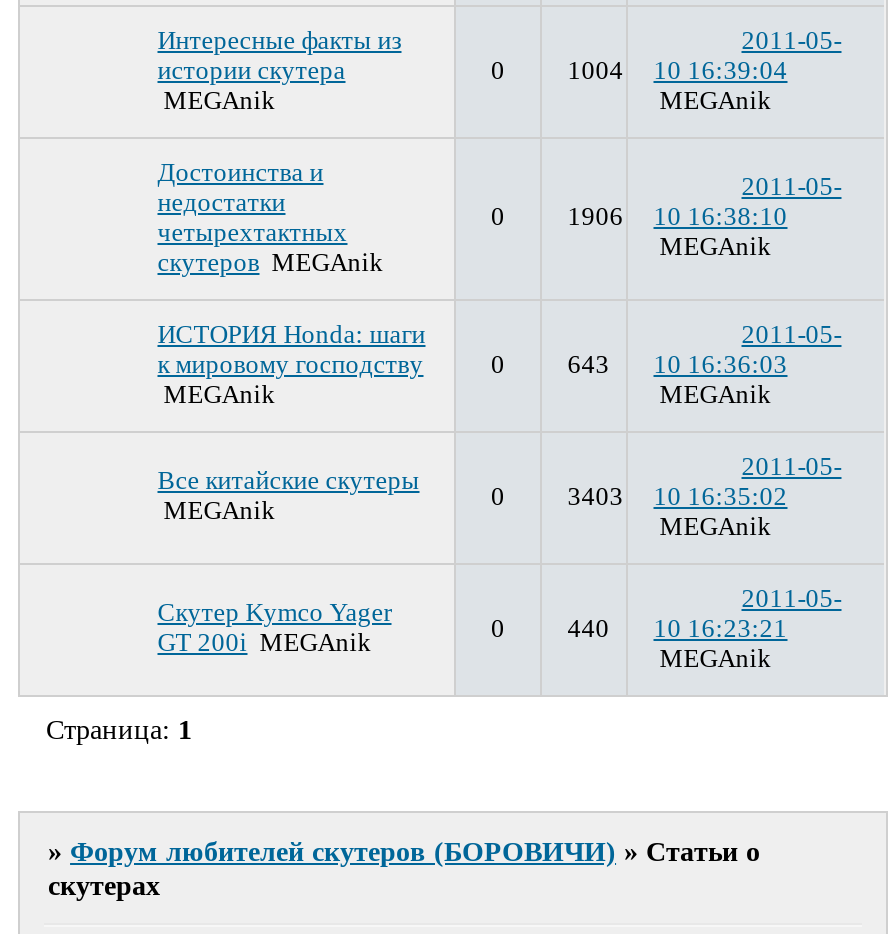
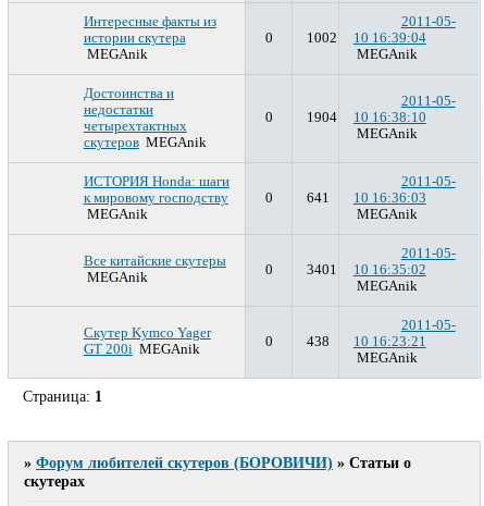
[568,57,788,85] 1004 10 16:39:04 -> [306,31,426,46] 1002 10 16:39:04
[568,203,788,231] 1906 10 16:38:10 -> [306,110,426,125] 1904 10 16:38:10
[568,351,788,379] 643 10 16:36:03 -> [306,191,426,206] 641 10 16:36:03
[568,483,788,511] 3403 10 16:35:02 -> [306,262,426,278] 3401 10 16:35:02
[568,615,788,643] 440 10 16:23:21 -> [306,334,426,349] 438 10 16:23:21

